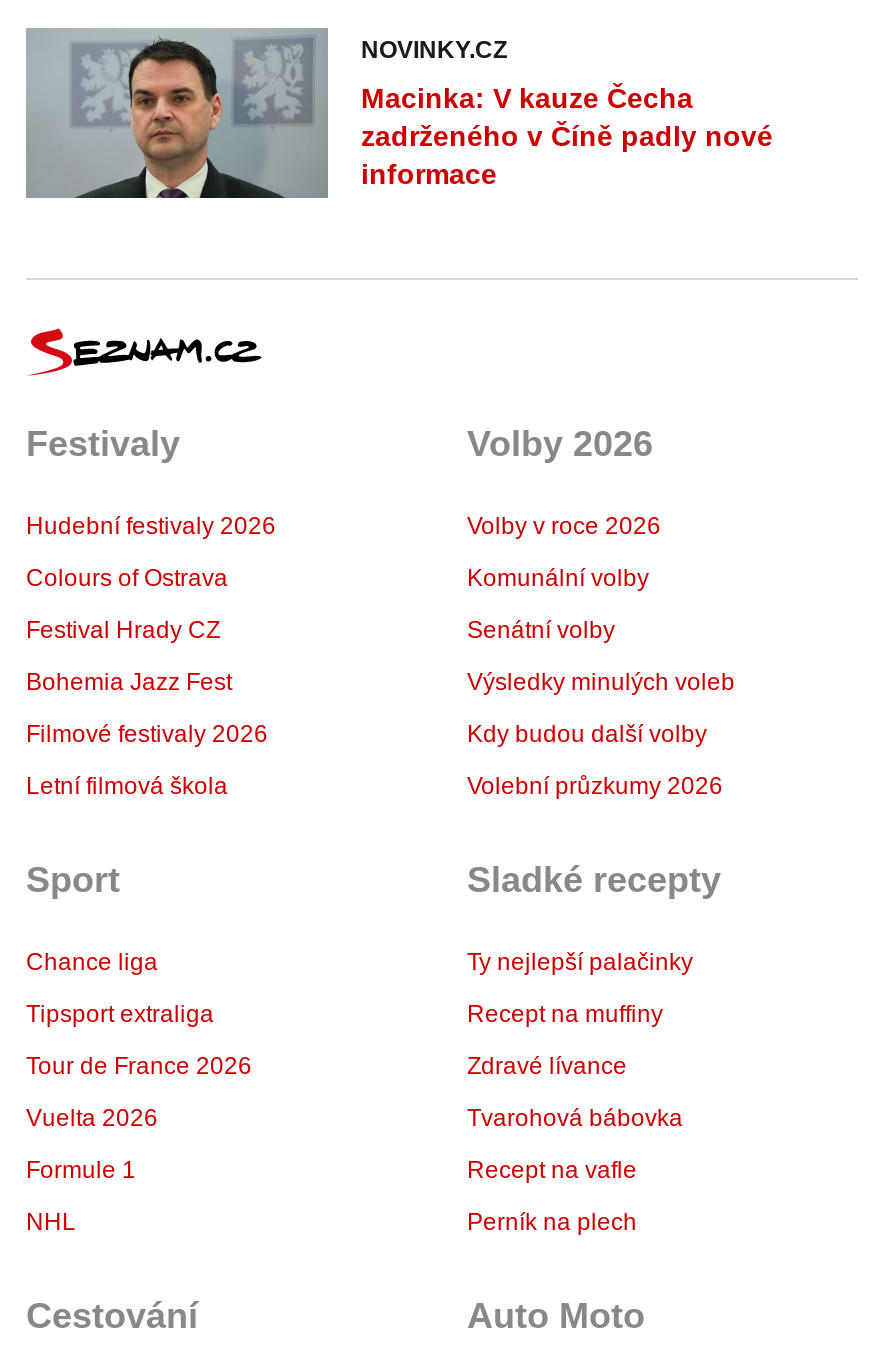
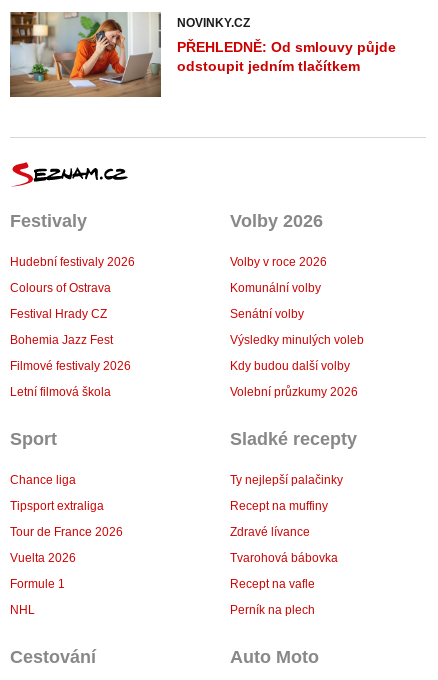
[24,27,773,201] [image] | Macinka: V kauze Čecha | zadrženého v Číně padly nové | informace -> [9,11,396,98] [image] | PŘEHLEDNĚ: Od smlouvy půjde | odstoupit jedním tlačítkem

